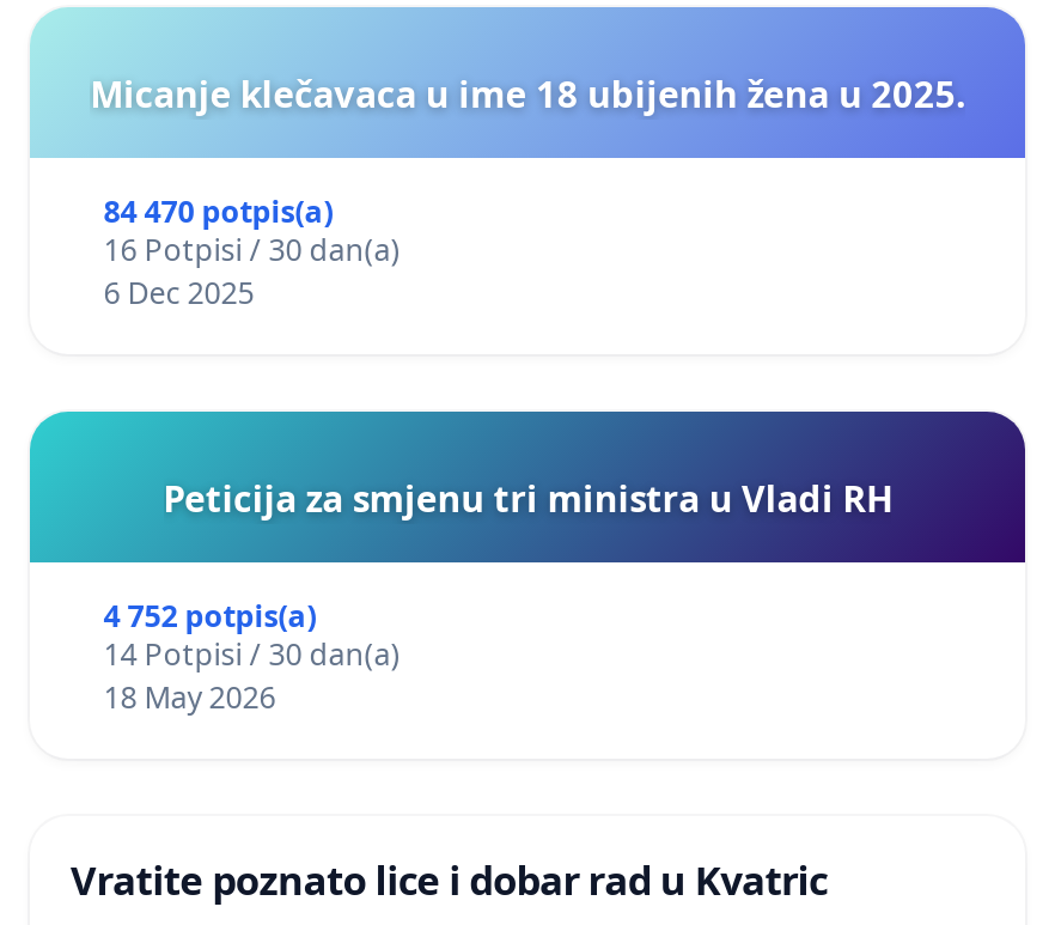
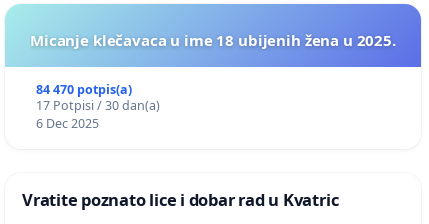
[104,230,400,271] 16 Potpisi / 30 dan(a) -> [36,97,160,114] 17 Potpisi / 30 dan(a)
[104,474,892,718] Peticija za smjenu tri ministra u Vladi RH | 4 752 potpis(a) | 14 Potpisi / 30 dan(a) | 18 May 2026 -> none

